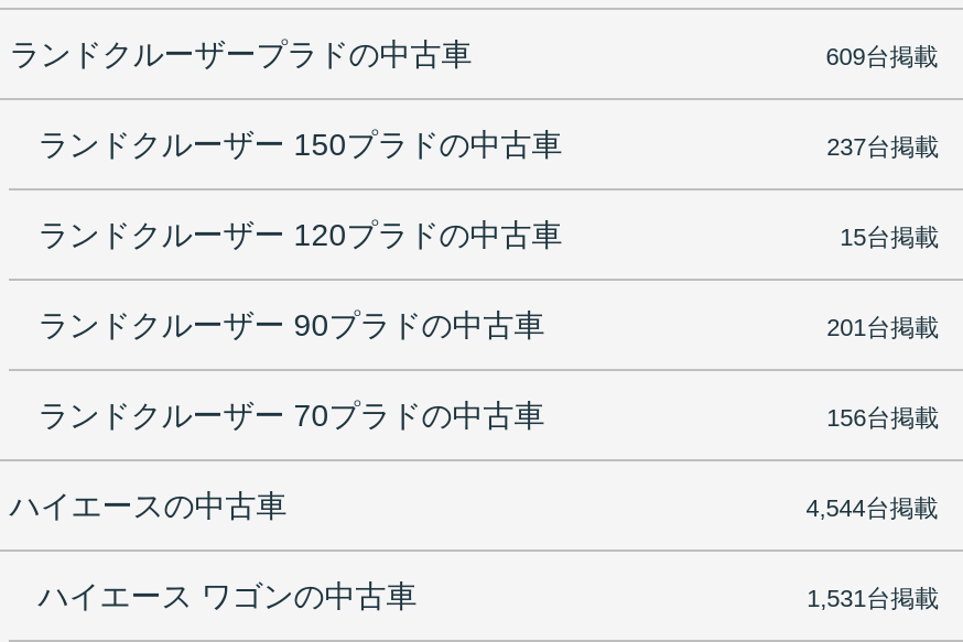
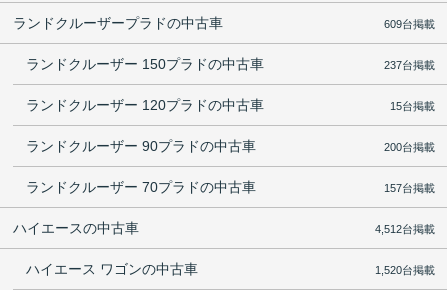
[827,314,939,341] 201台掲載 -> [384,141,435,153] 200台掲載
[827,405,939,431] 156台掲載 -> [384,182,435,194] 157台掲載
[806,495,938,521] 4,544台掲載 -> [375,223,435,235] 4,512台掲載
[807,585,939,612] 1,531台掲載 -> [375,264,435,276] 1,520台掲載

